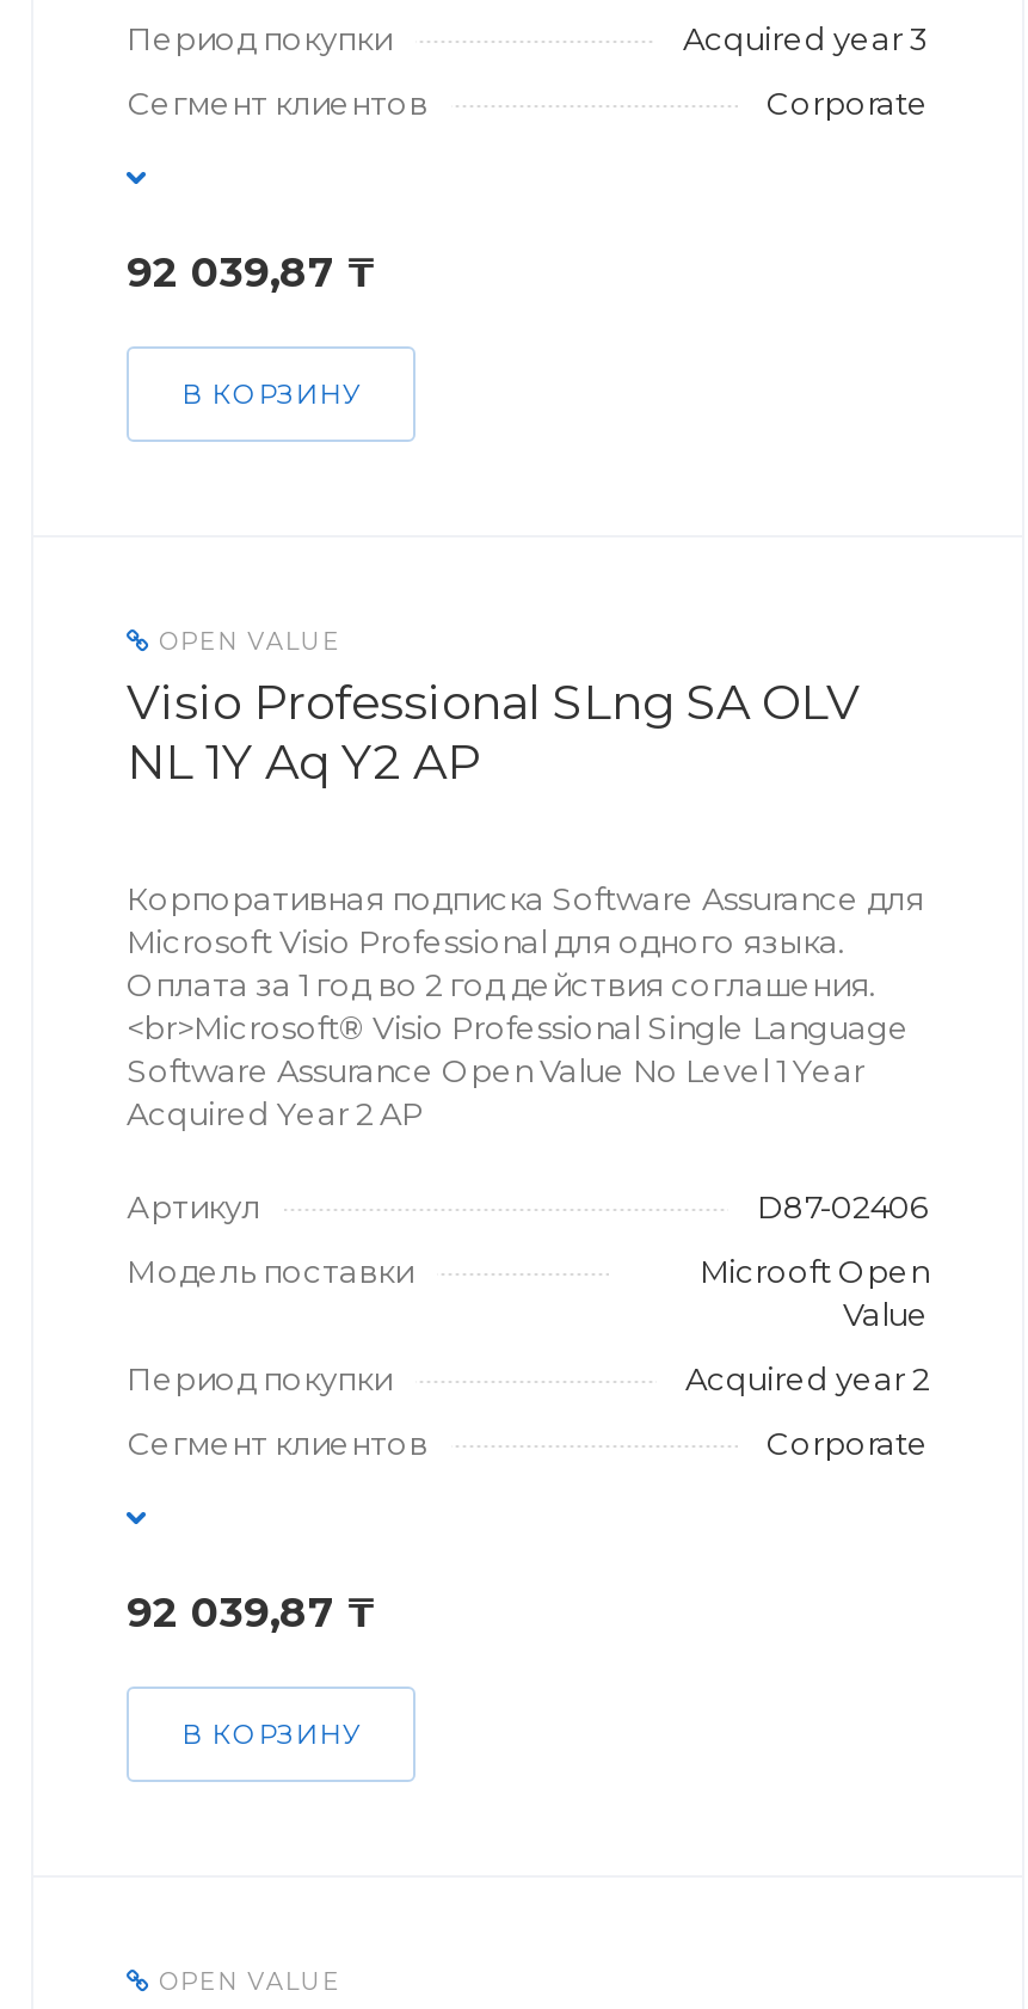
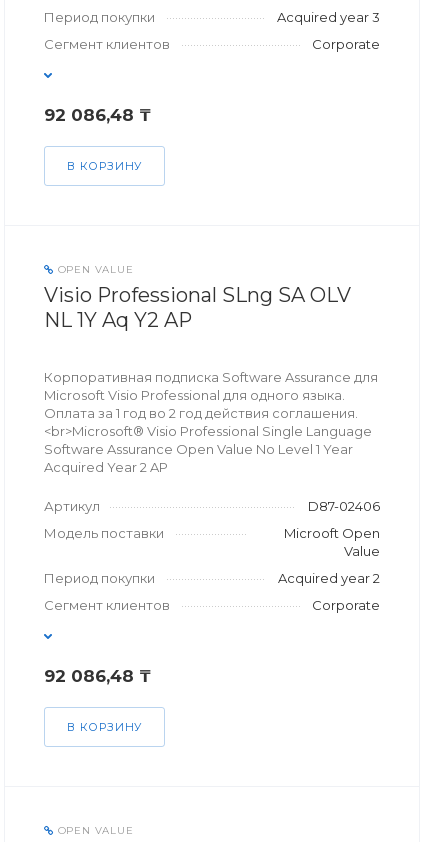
[127,248,375,296] 92 039,87 ₸ -> [44,105,151,125] 92 086,48 ₸
[127,1589,375,1636] 92 039,87 ₸ -> [44,666,151,686] 92 086,48 ₸

